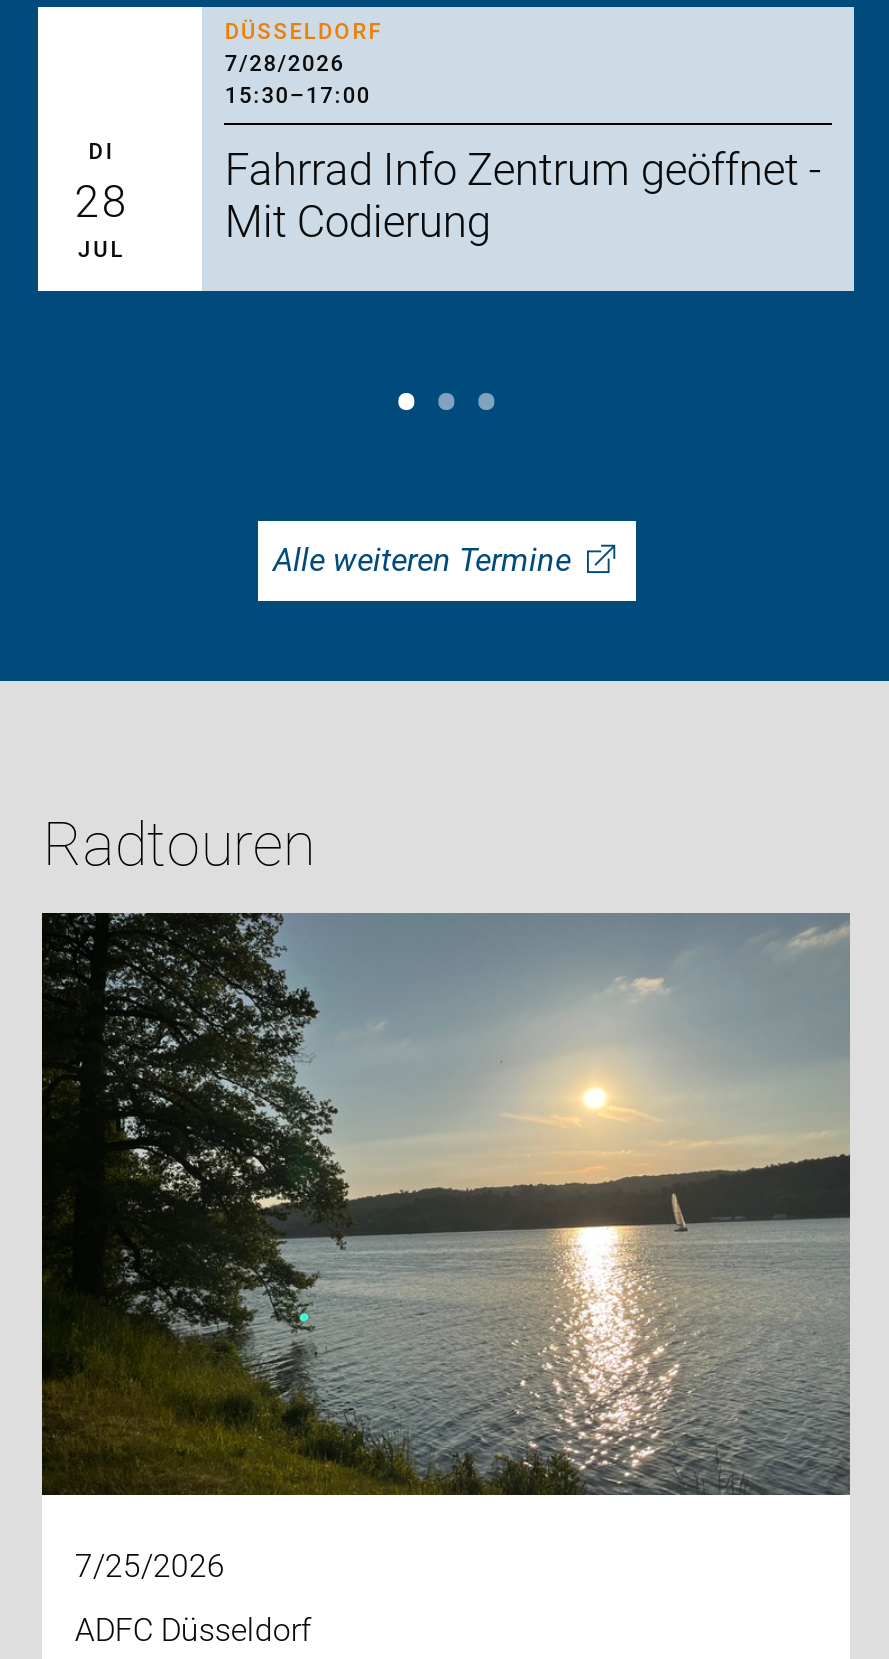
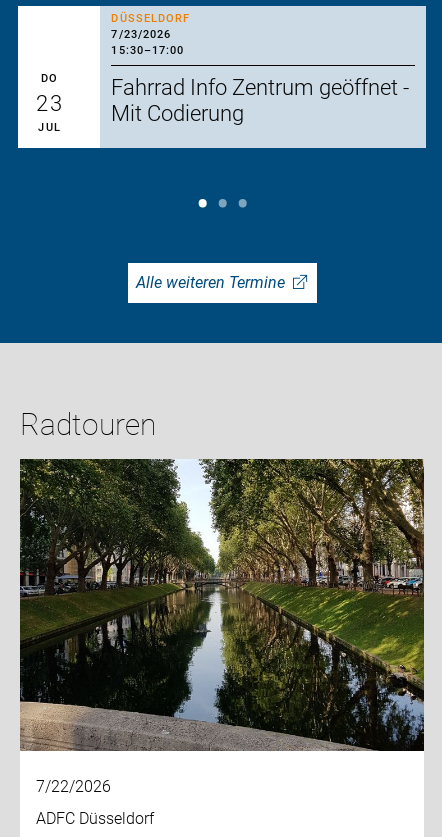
[225,50,345,76] 7/28/2026 -> [111,28,171,41] 7/23/2026
[75,138,129,226] DI | 28 -> [36,72,63,116] DO | 23
[42,911,850,1585] [image] | 7/25/2026 -> [20,458,425,796] [image] | 7/22/2026

